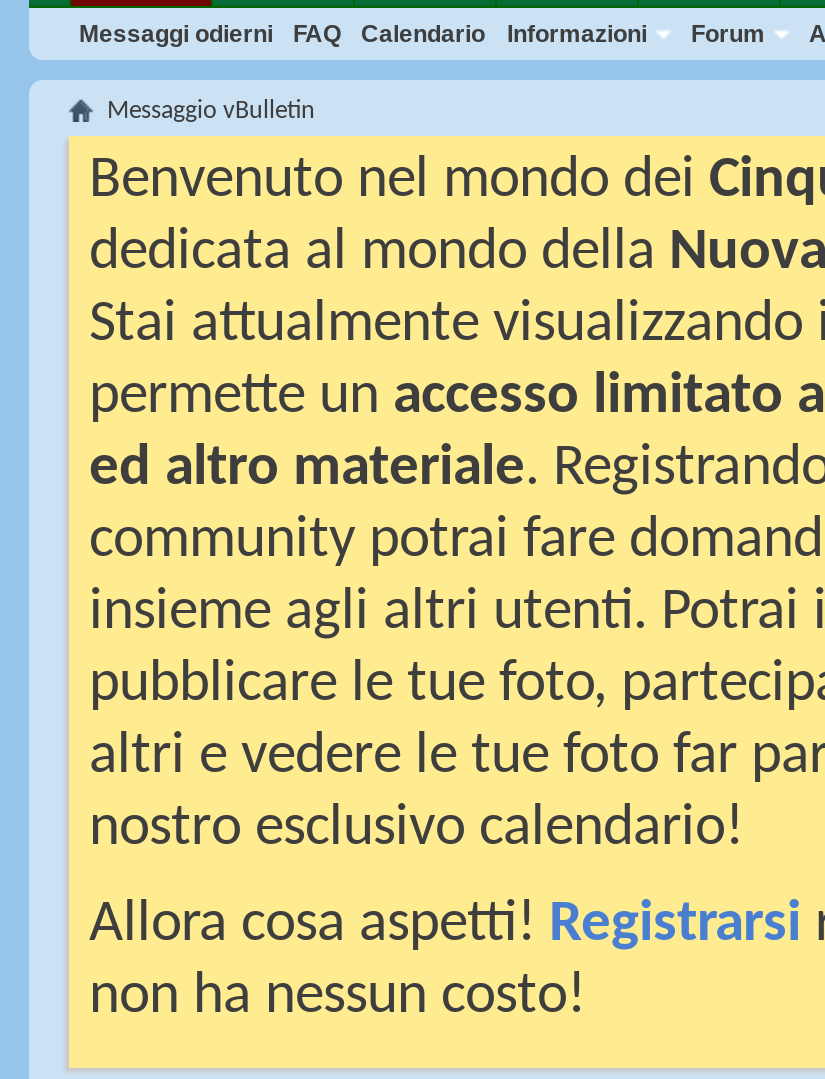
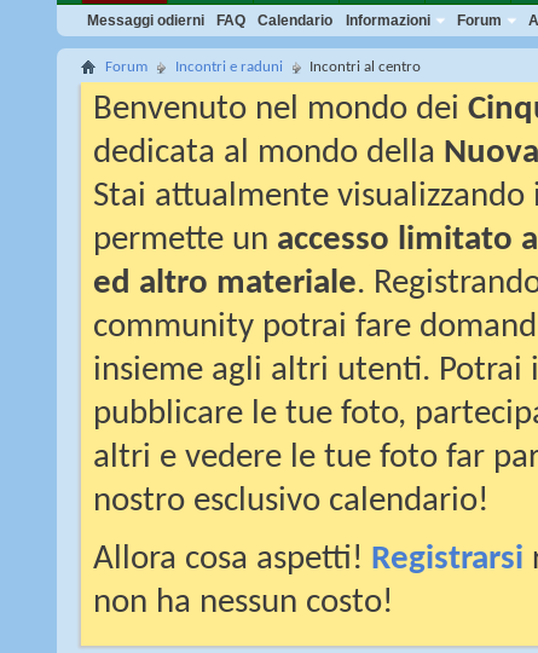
[107,98,315,124] Messaggio vBulletin -> [105,59,421,75] Forum | Incontri e raduni | Incontri al centro

